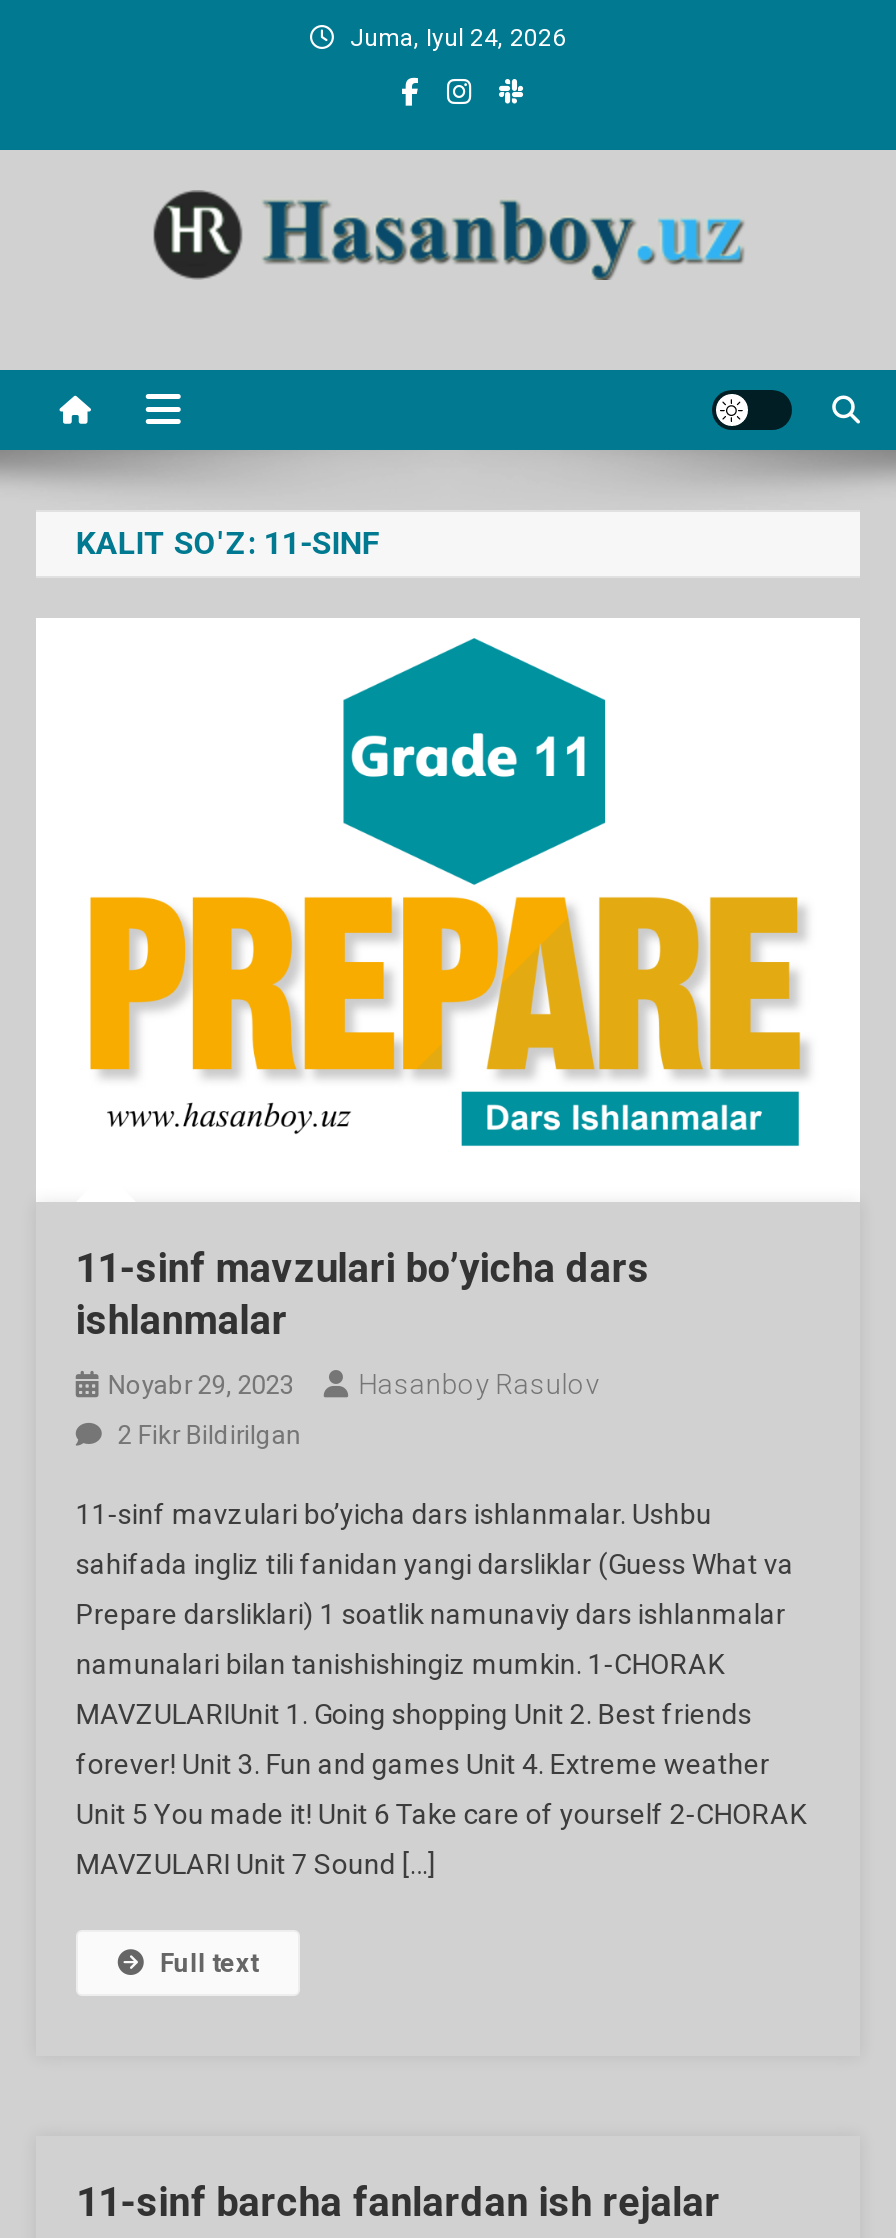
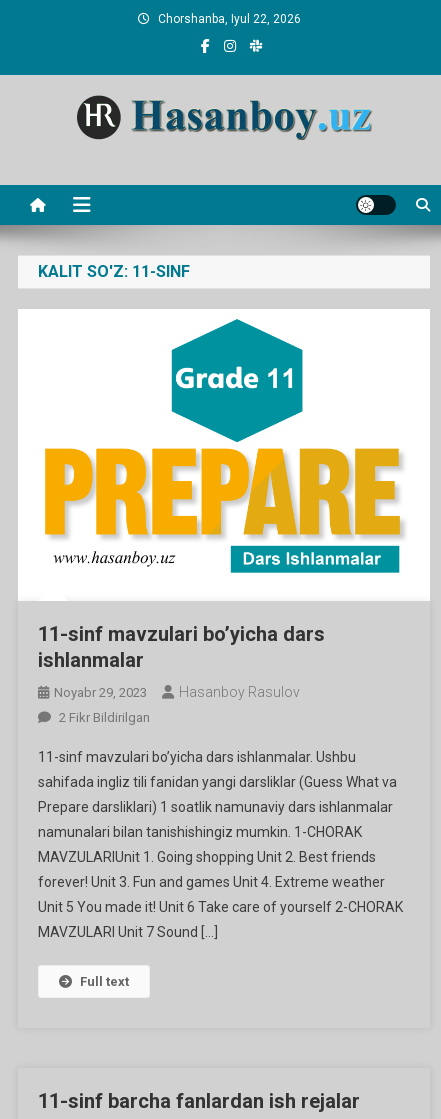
[350,24,566,52] Juma, Iyul 24, 2026 -> [157,12,300,26] Chorshanba, Iyul 22, 2026

